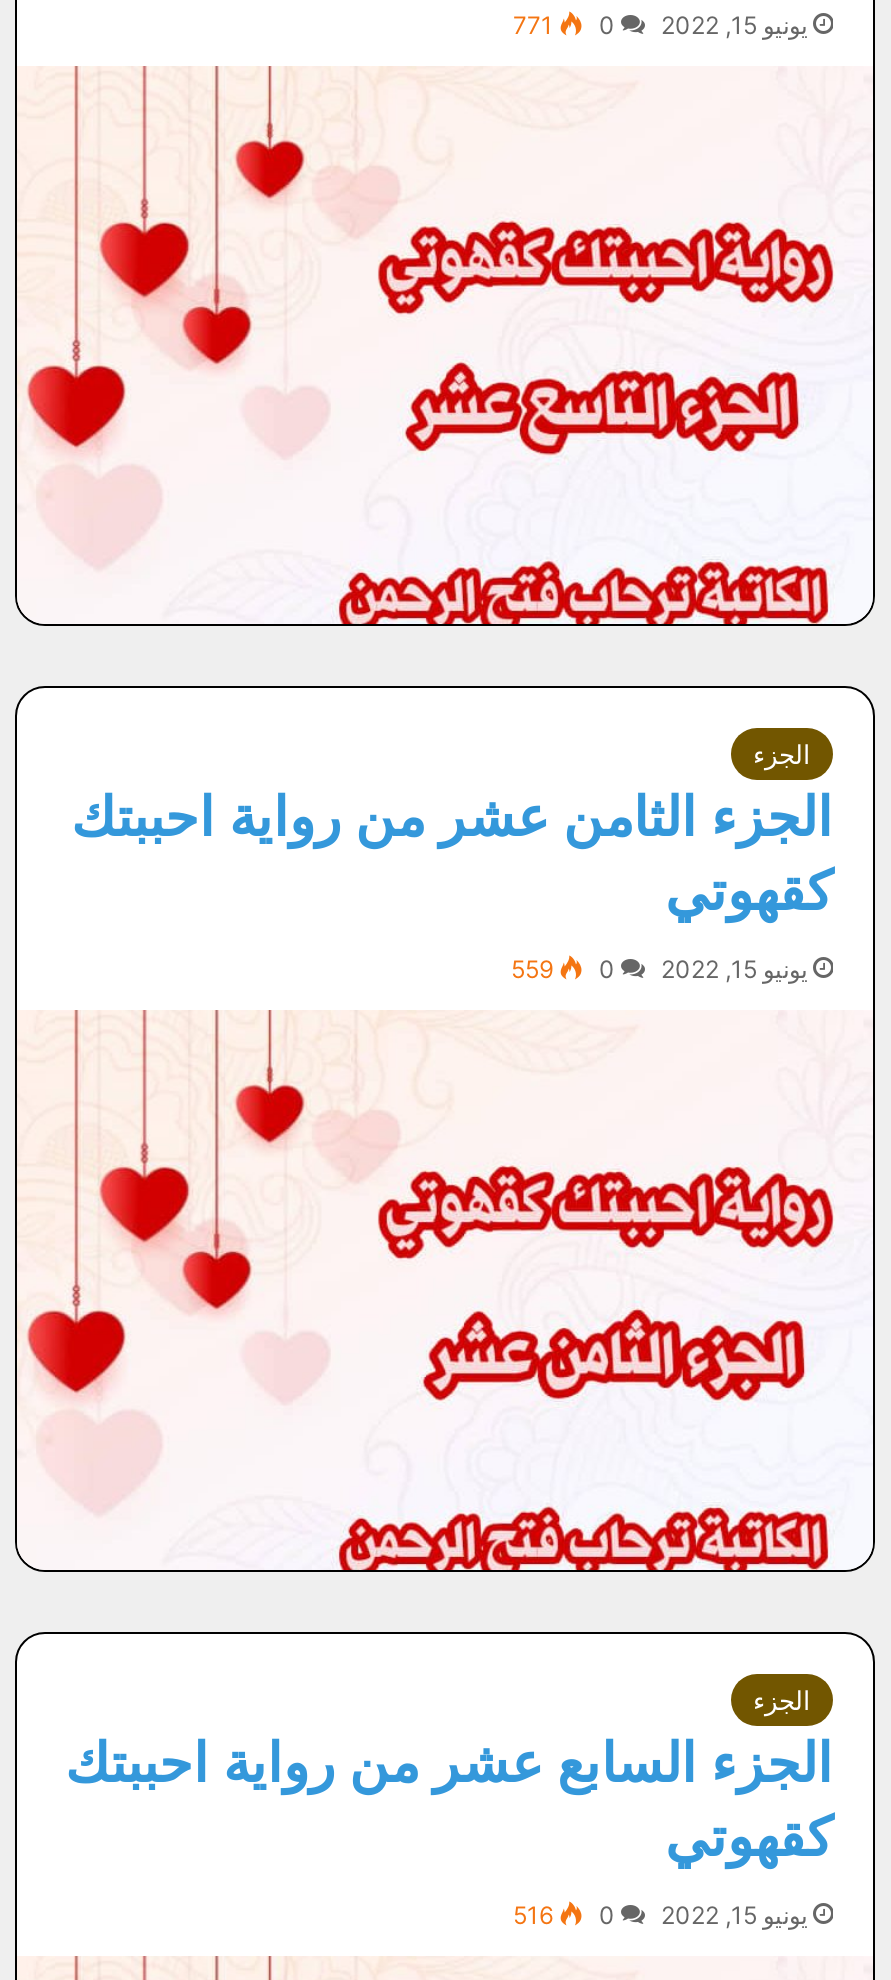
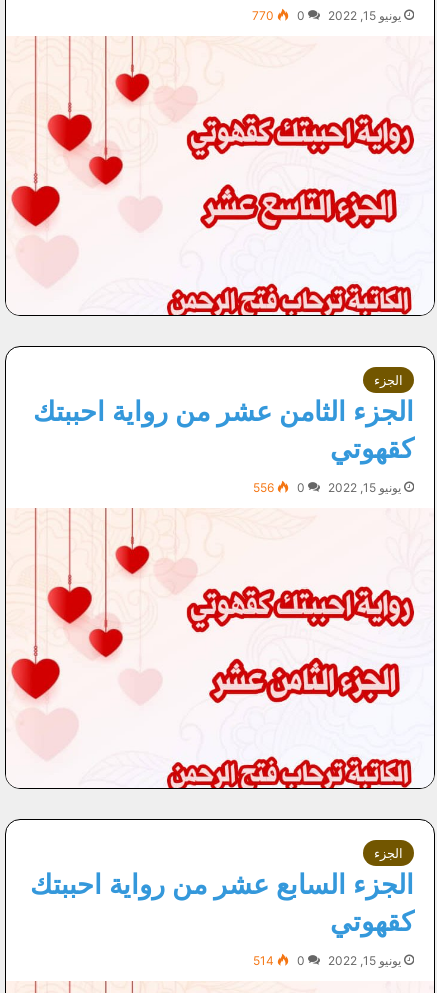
[513,10,615,40] 771 0 -> [252,8,305,23] 770 0
[511,955,615,985] 559 0 -> [253,480,305,495] 556 0
[513,1900,615,1930] 516 0 -> [253,953,305,968] 514 0

